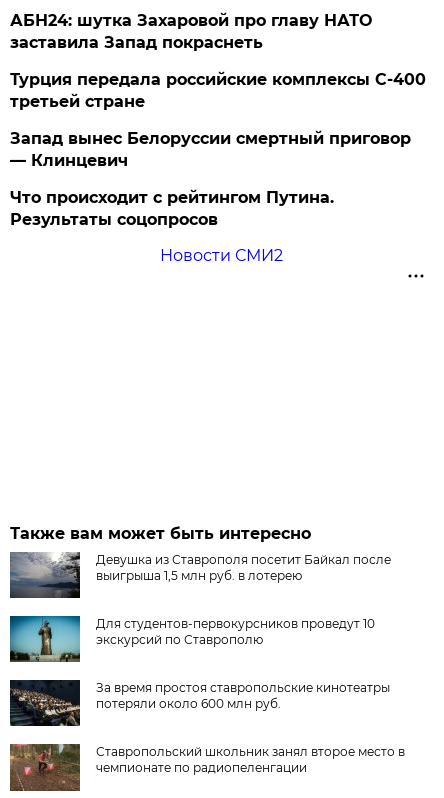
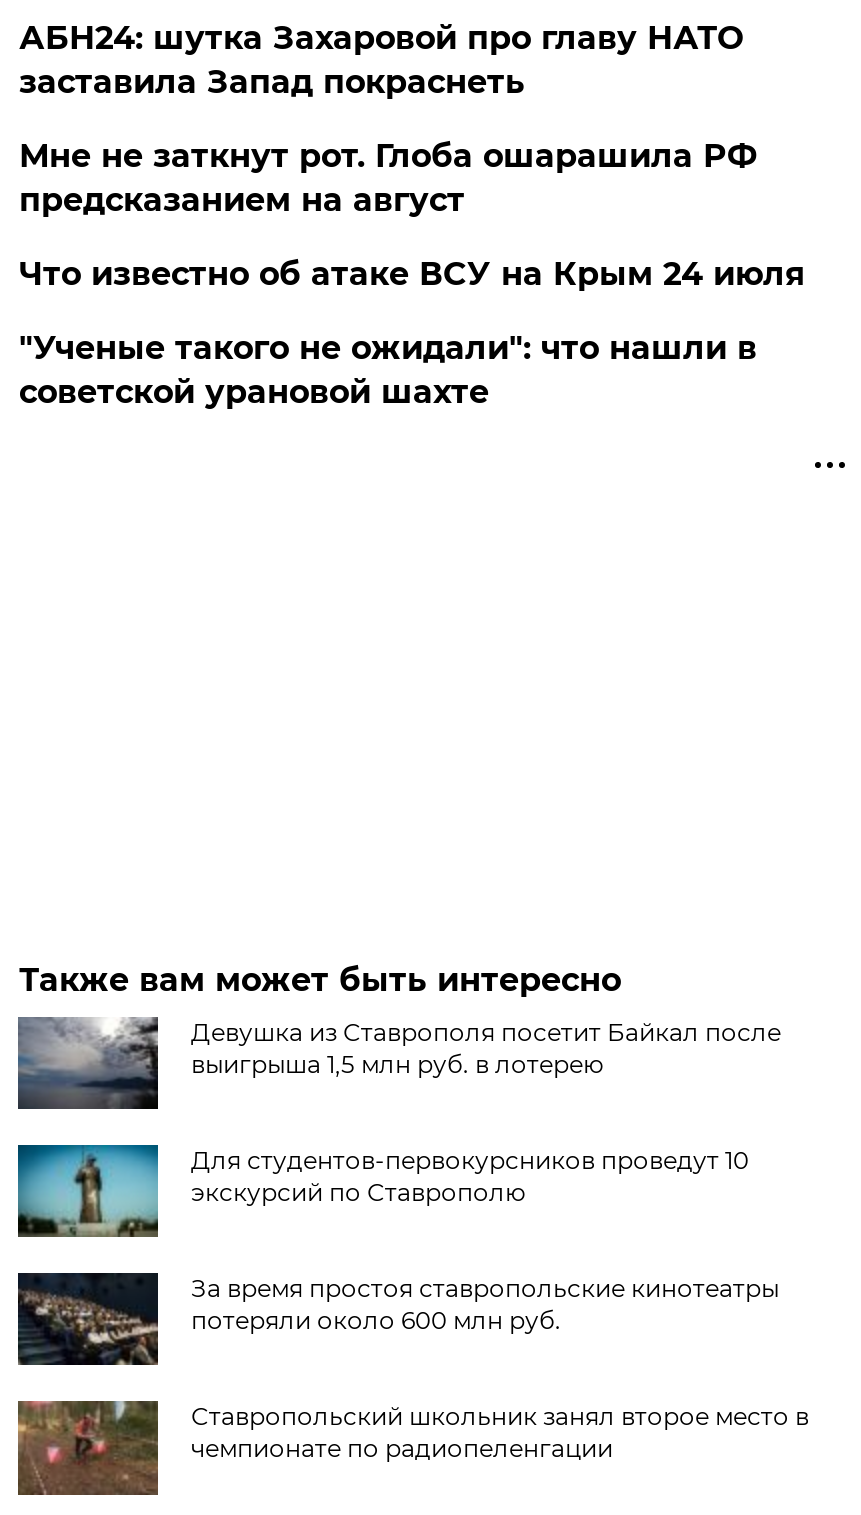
[10,70,426,265] Турция передала российские комплексы С-400 | третьей стране | Запад вынес Белоруссии смертный приговор | — Клинцевич | Что происходит с рейтингом Путина. | Результаты соцопросов | Новости СМИ2 -> [19,136,805,410] Мне не заткнут рот. Глоба ошарашила РФ | предсказанием на август | Что известно об атаке ВСУ на Крым 24 июля | "Ученые такого не ожидали": что нашли в | советской урановой шахте

